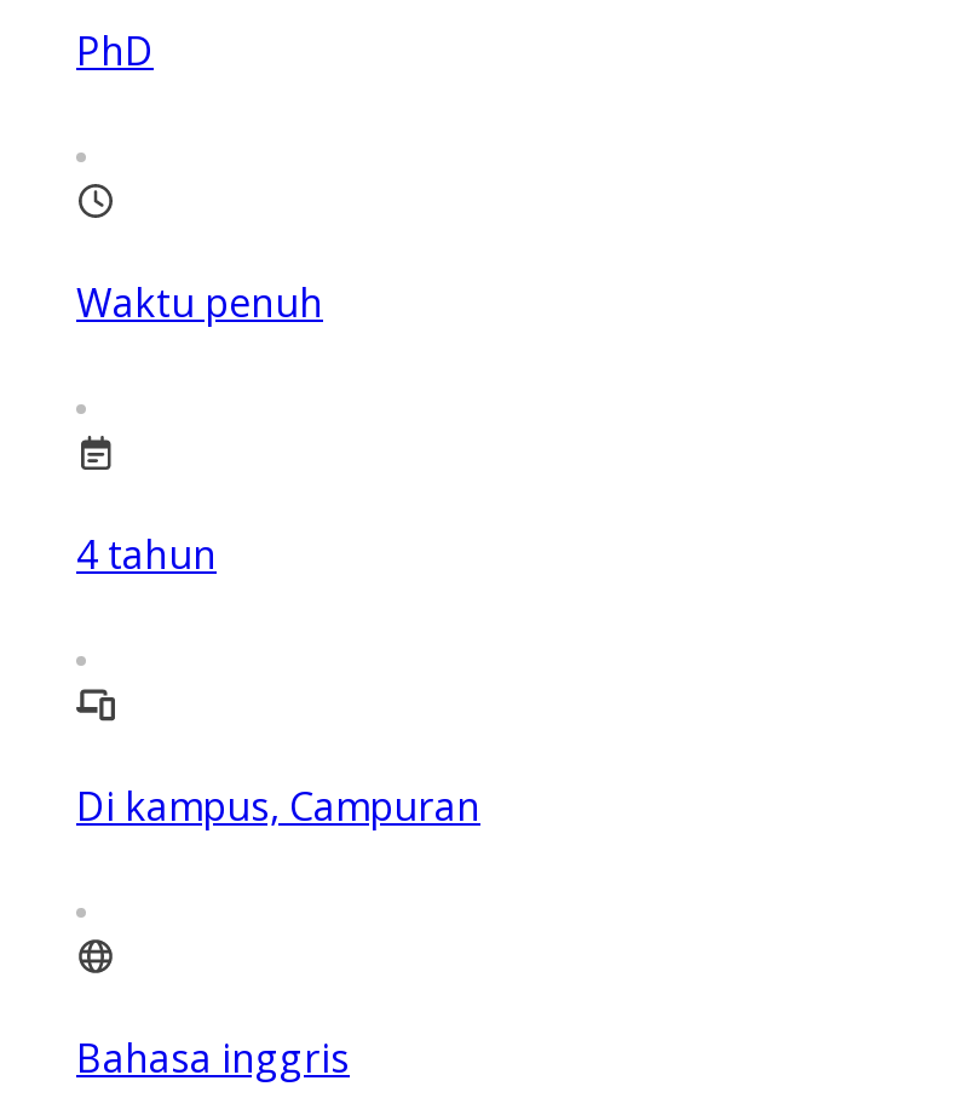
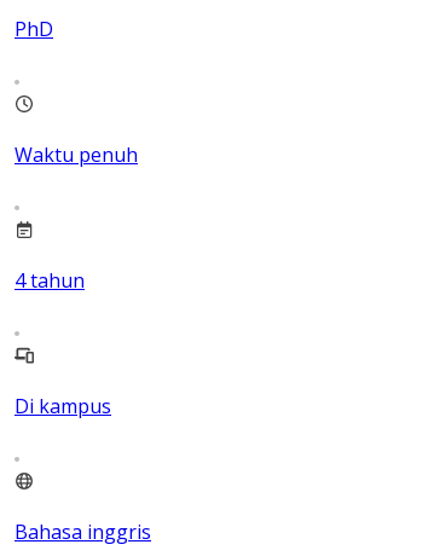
[76,780,480,833] Di kampus, Campuran -> [15,392,111,419] Di kampus

